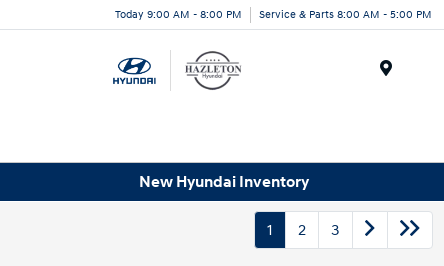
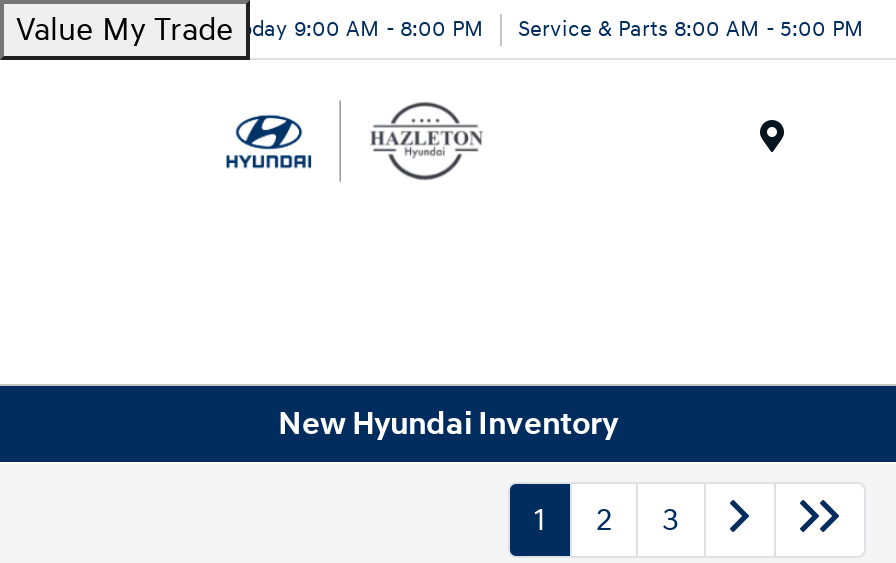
[115,7,242,20] Today 9:00 AM - 8:00 PM -> [16,10,484,50] Value My Trade Today 9:00 AM - 8:00 PM

